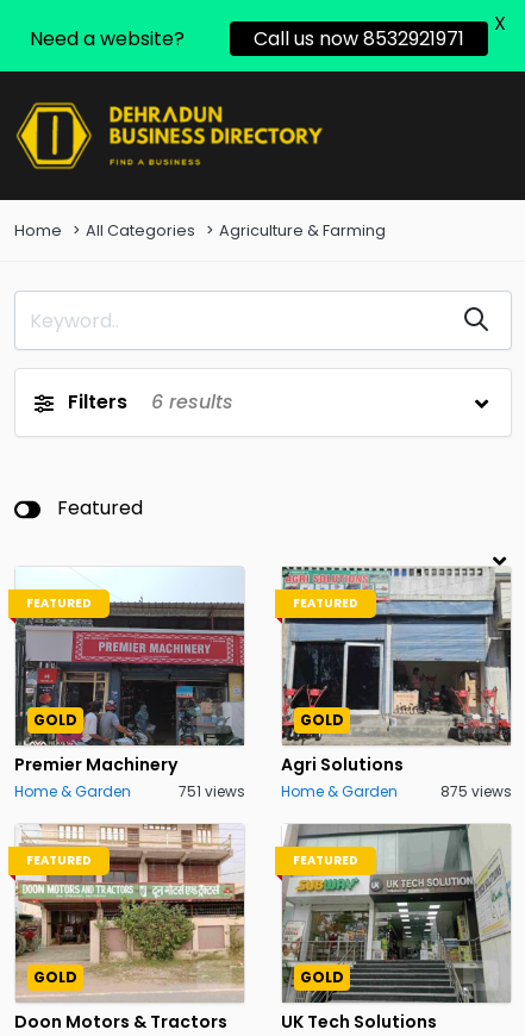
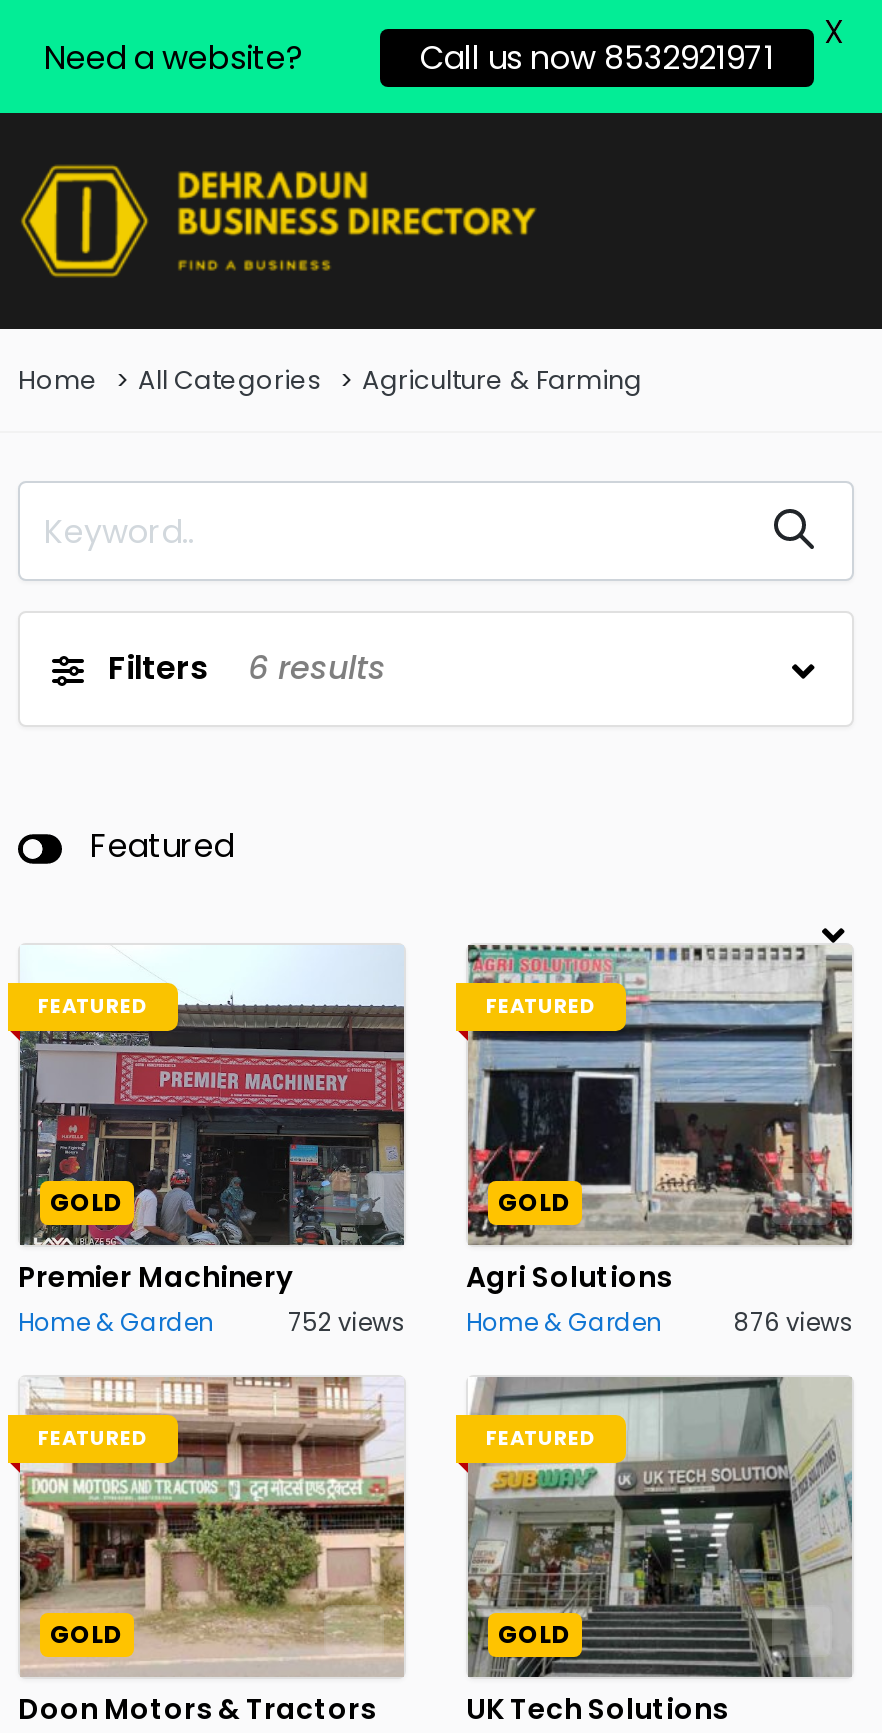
[179,781,398,801] 751 views Home & Garden -> [288,1304,662,1338] 752 views Home & Garden
[440,781,512,801] 875 views -> [734,1304,854,1338] 876 views

